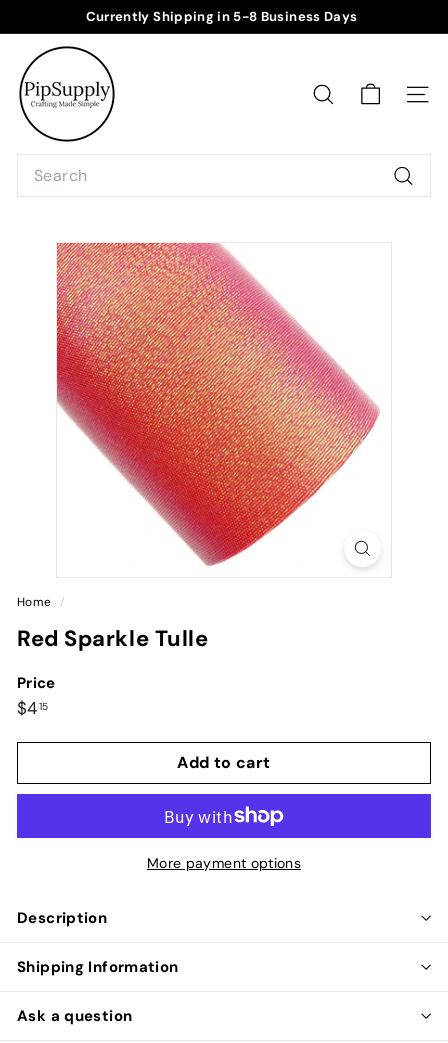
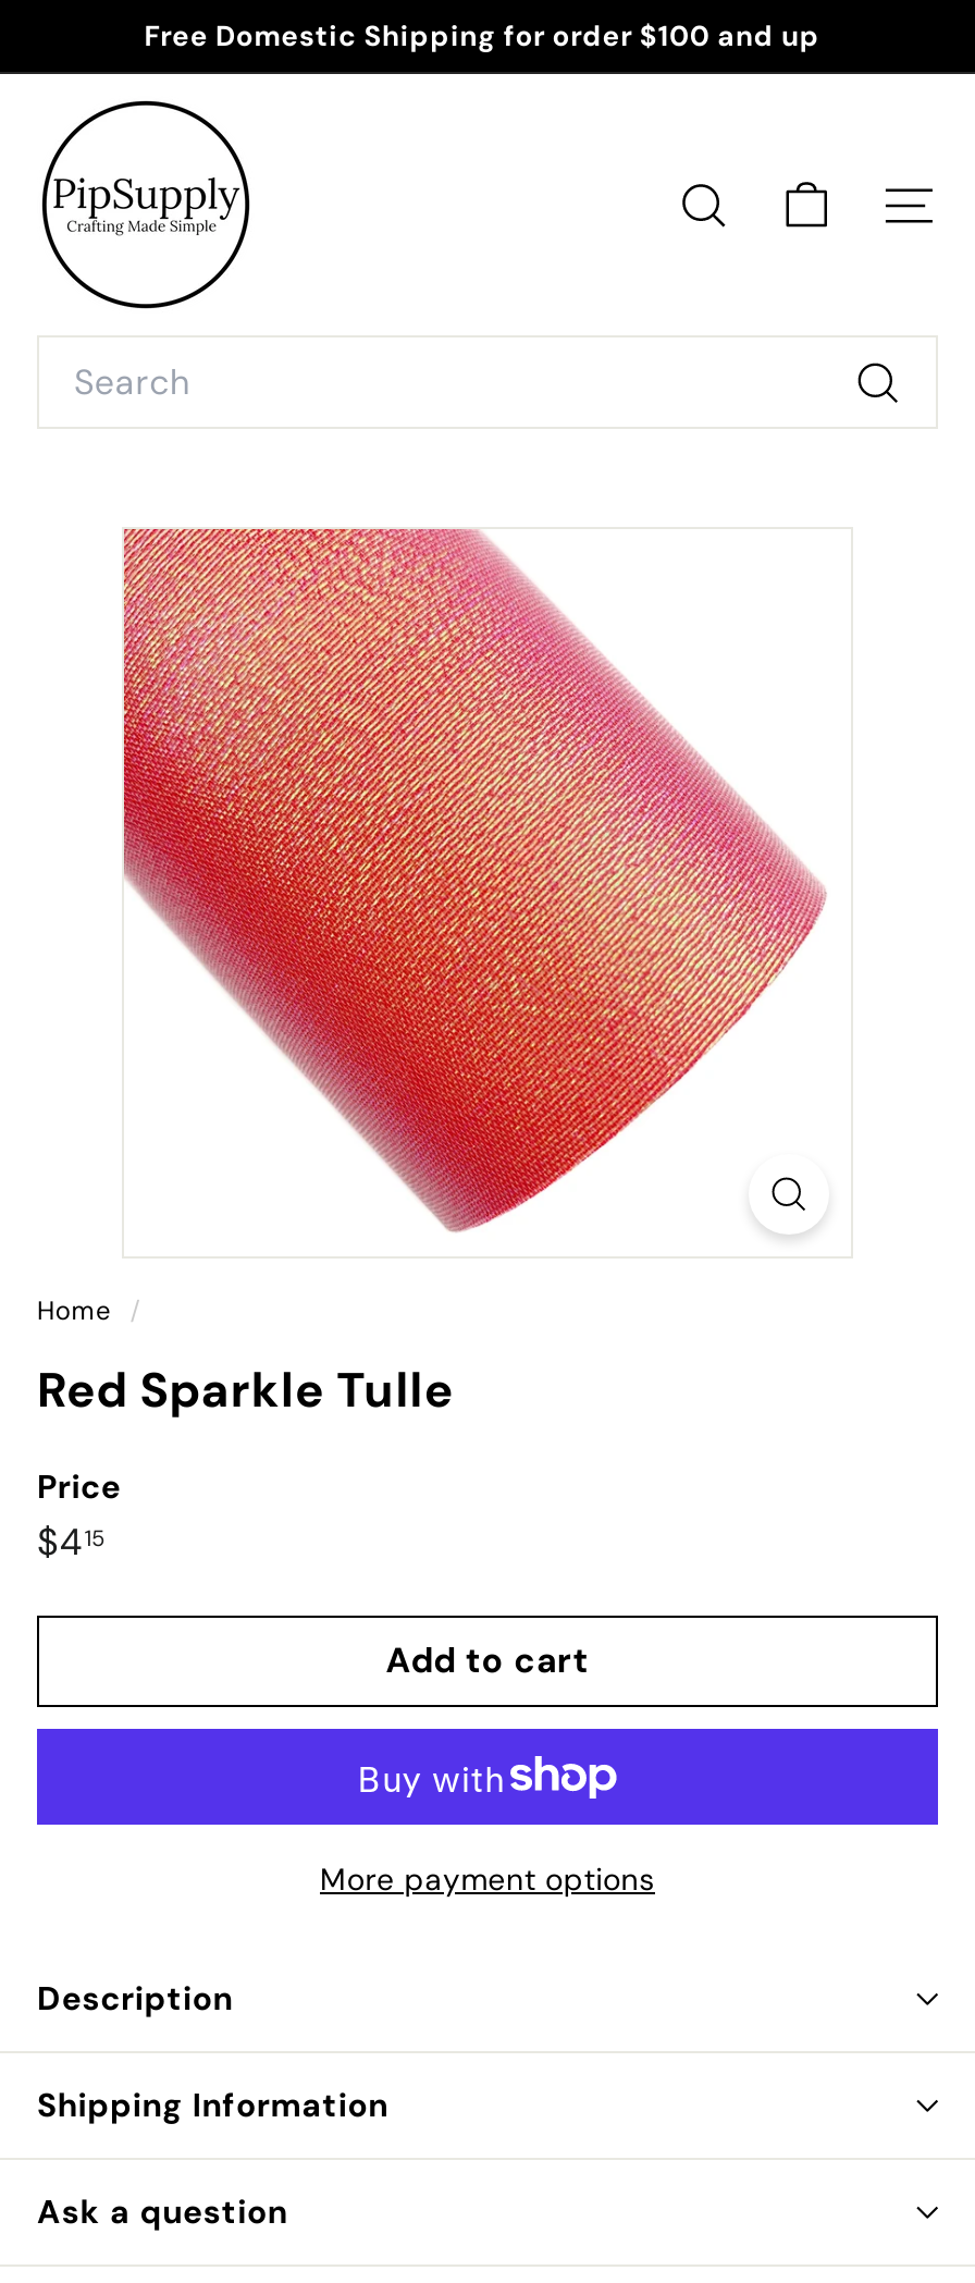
[86,8,357,25] Currently Shipping in 5-8 Business Days -> [144,17,820,54] Free Domestic Shipping for order $100 and up

